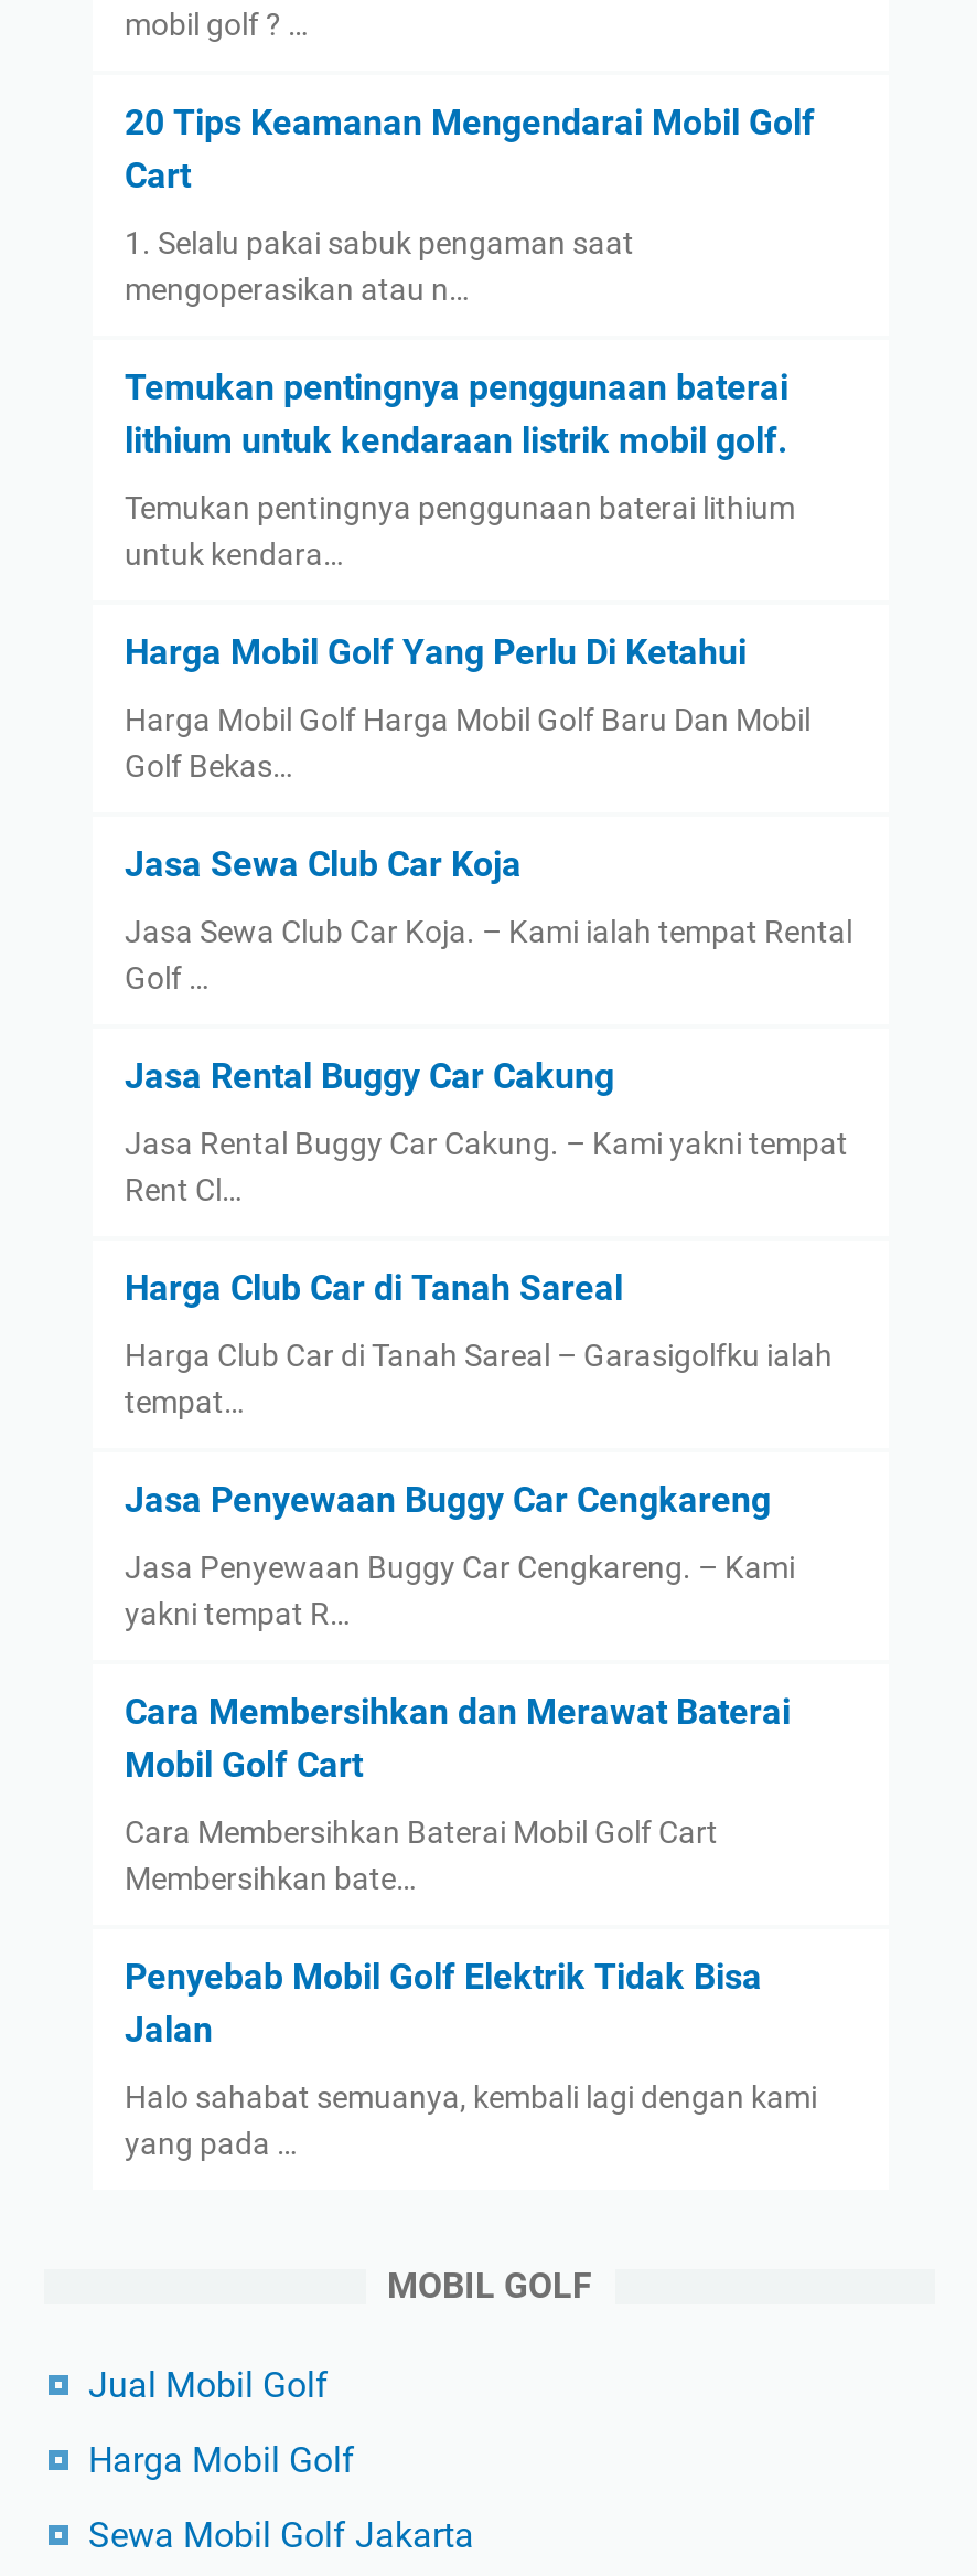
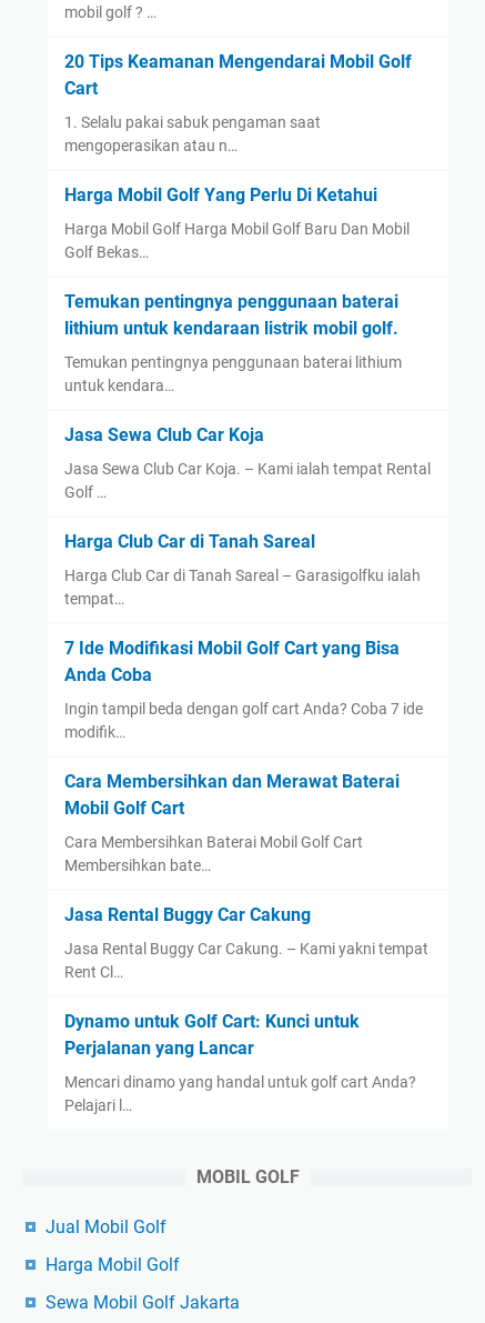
moved [125,367,795,572] -> [64,291,401,395]: Temukan pentingnya penggunaan baterai | lithium untuk kendaraan listrik mobil golf. | Temukan pentingnya penggunaan baterai lithium | untuk kendara…
moved [125,632,810,784] -> [64,185,409,261]: Harga Mobil Golf Yang Perlu Di Ketahui | Harga Mobil Golf Harga Mobil Golf Baru Dan Mobil | Golf Bekas…
moved [125,1056,848,1208] -> [64,904,428,981]: Jasa Rental Buggy Car Cakung | Jasa Rental Buggy Car Cakung. – Kami yakni tempat | Rent Cl…
moved [125,1267,833,1420] -> [64,531,420,608]: Harga Club Car di Tanah Sareal | Harga Club Car di Tanah Sareal – Garasigolfku ialah | tempat…
[125,1479,771,1521] Jasa Penyewaan Buggy Car Cengkareng -> [64,638,399,686] 7 Ide Modifikasi Mobil Golf Cart yang Bisa | Anda Coba
[125,1550,795,1632] Jasa Penyewaan Buggy Car Cengkareng. – Kami | yakni tempat R… -> [64,700,422,741] Ingin tampil beda dengan golf cart Anda? Coba 7 ide | modifik…
moved [125,1691,791,1897] -> [64,771,399,874]: Cara Membersihkan dan Merawat Baterai | Mobil Golf Cart | Cara Membersihkan Baterai Mobil Golf Cart | Membersihkan bate…
[125,1956,817,2161] Penyebab Mobil Golf Elektrik Tidak Bisa | Jalan | Halo sahabat semuanya, kembali lagi dengan kami | yang pada … -> [64,1011,416,1114] Dynamo untuk Golf Cart: Kunci untuk | Perjalanan yang Lancar | Mencari dinamo yang handal untuk golf cart Anda? | Pelajari l…

